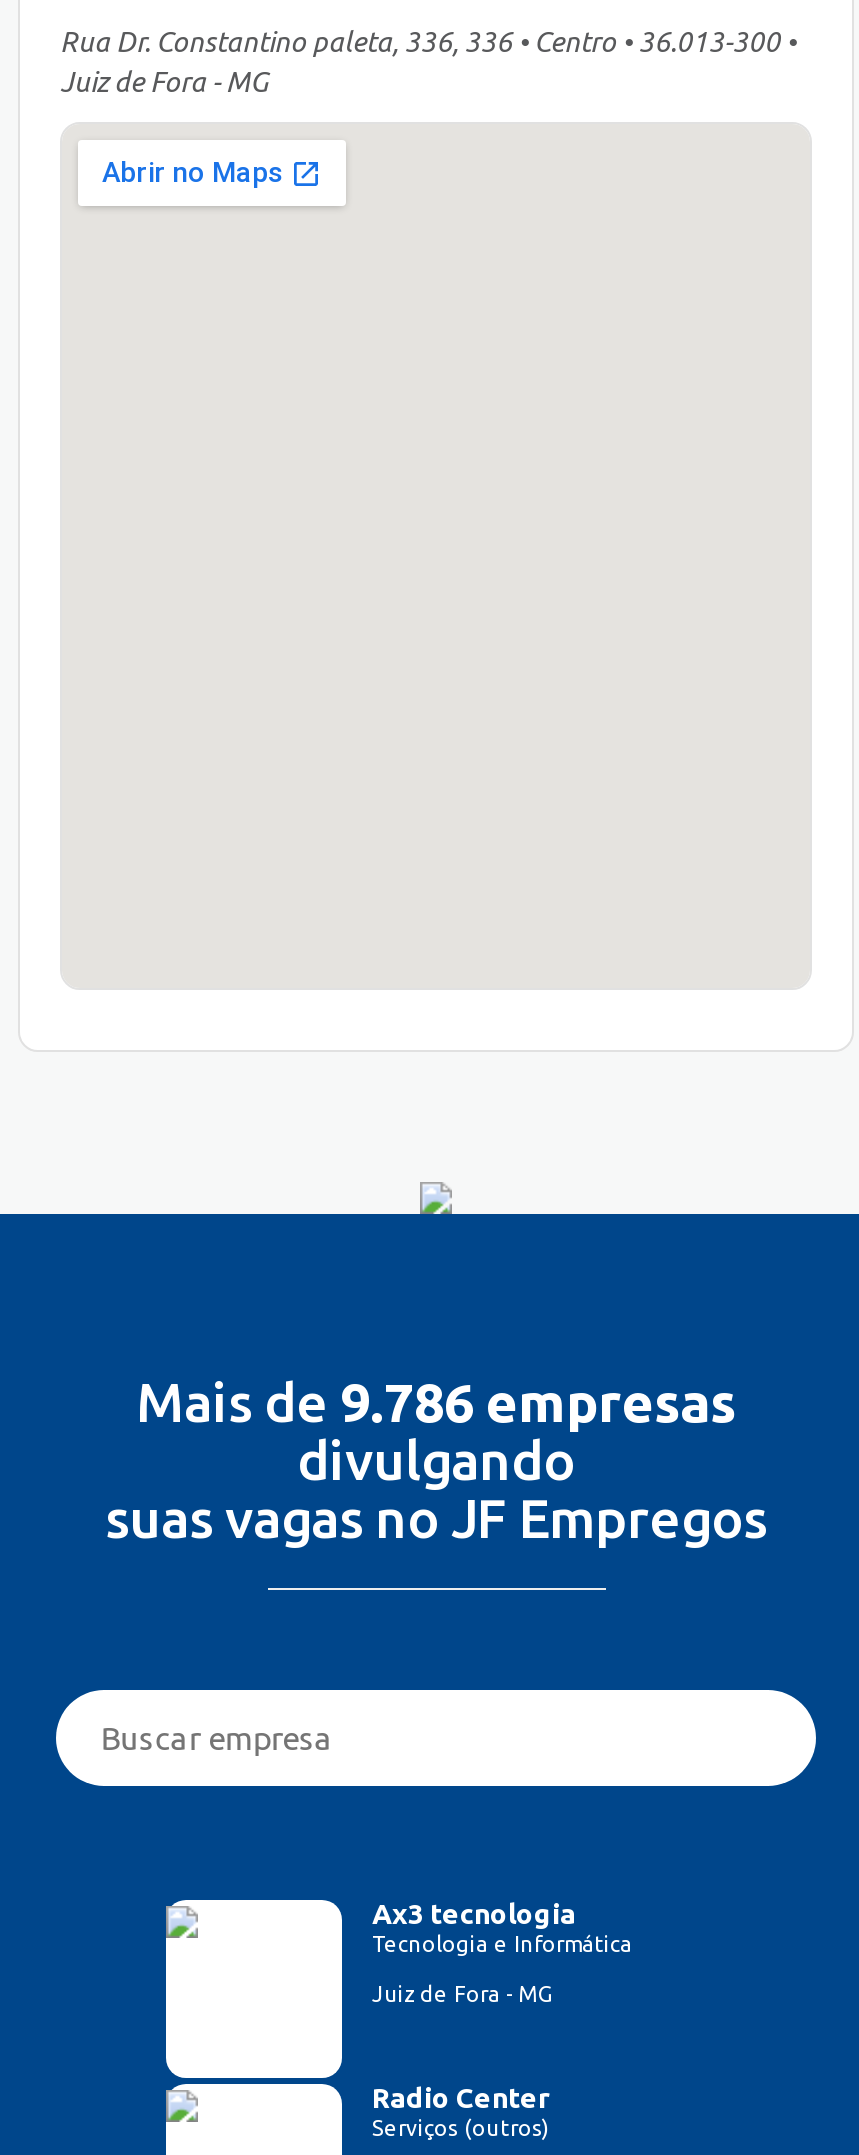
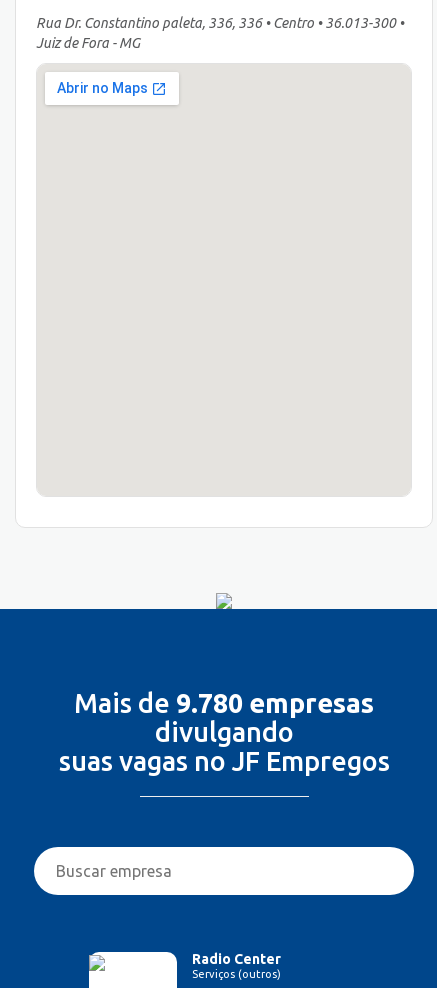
[136,1373,736,1433] Mais de 9.786 empresas -> [74,688,374,718] Mais de 9.780 empresas
[372,1898,632,2006] Ax3 tecnologia | Tecnologia e Informática | Juiz de Fora - MG -> none

